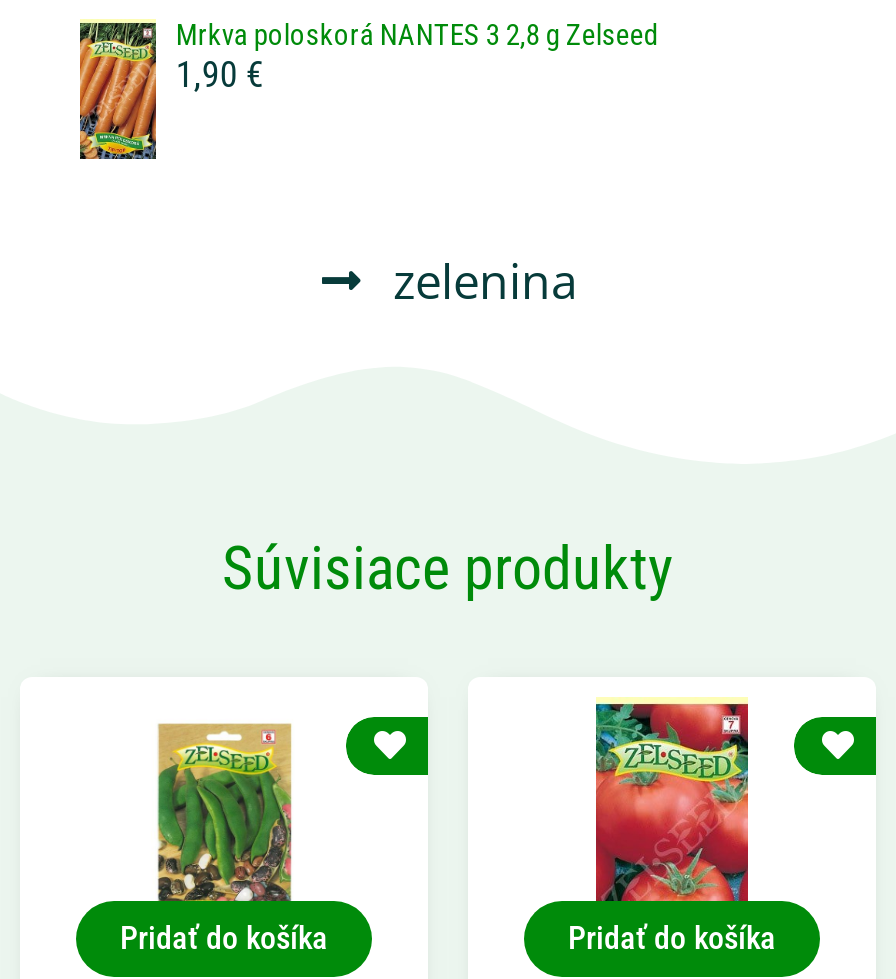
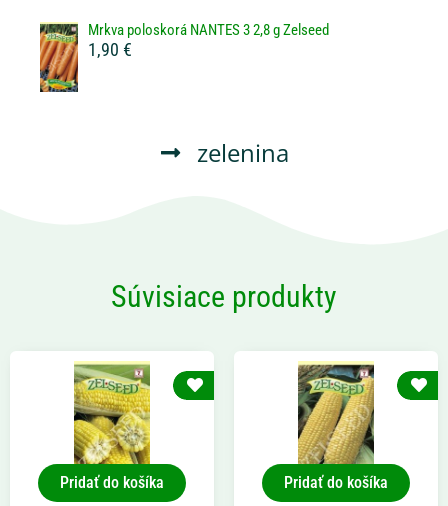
[148,699,300,903] [image] -> [73,361,151,465] [image]
[594,703,750,903] [image] -> [297,364,375,465] [image]

